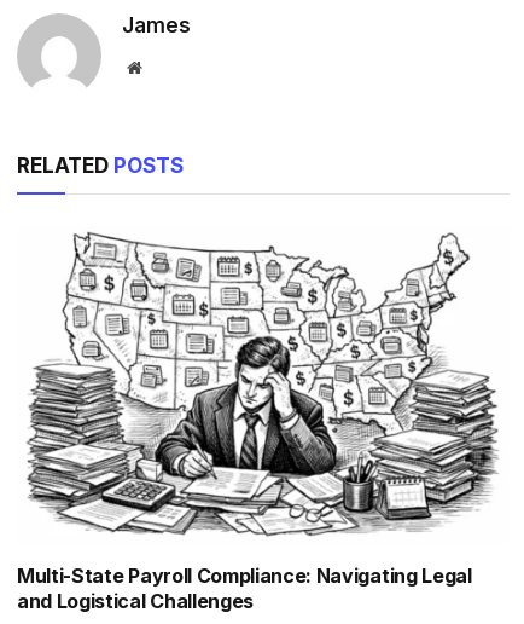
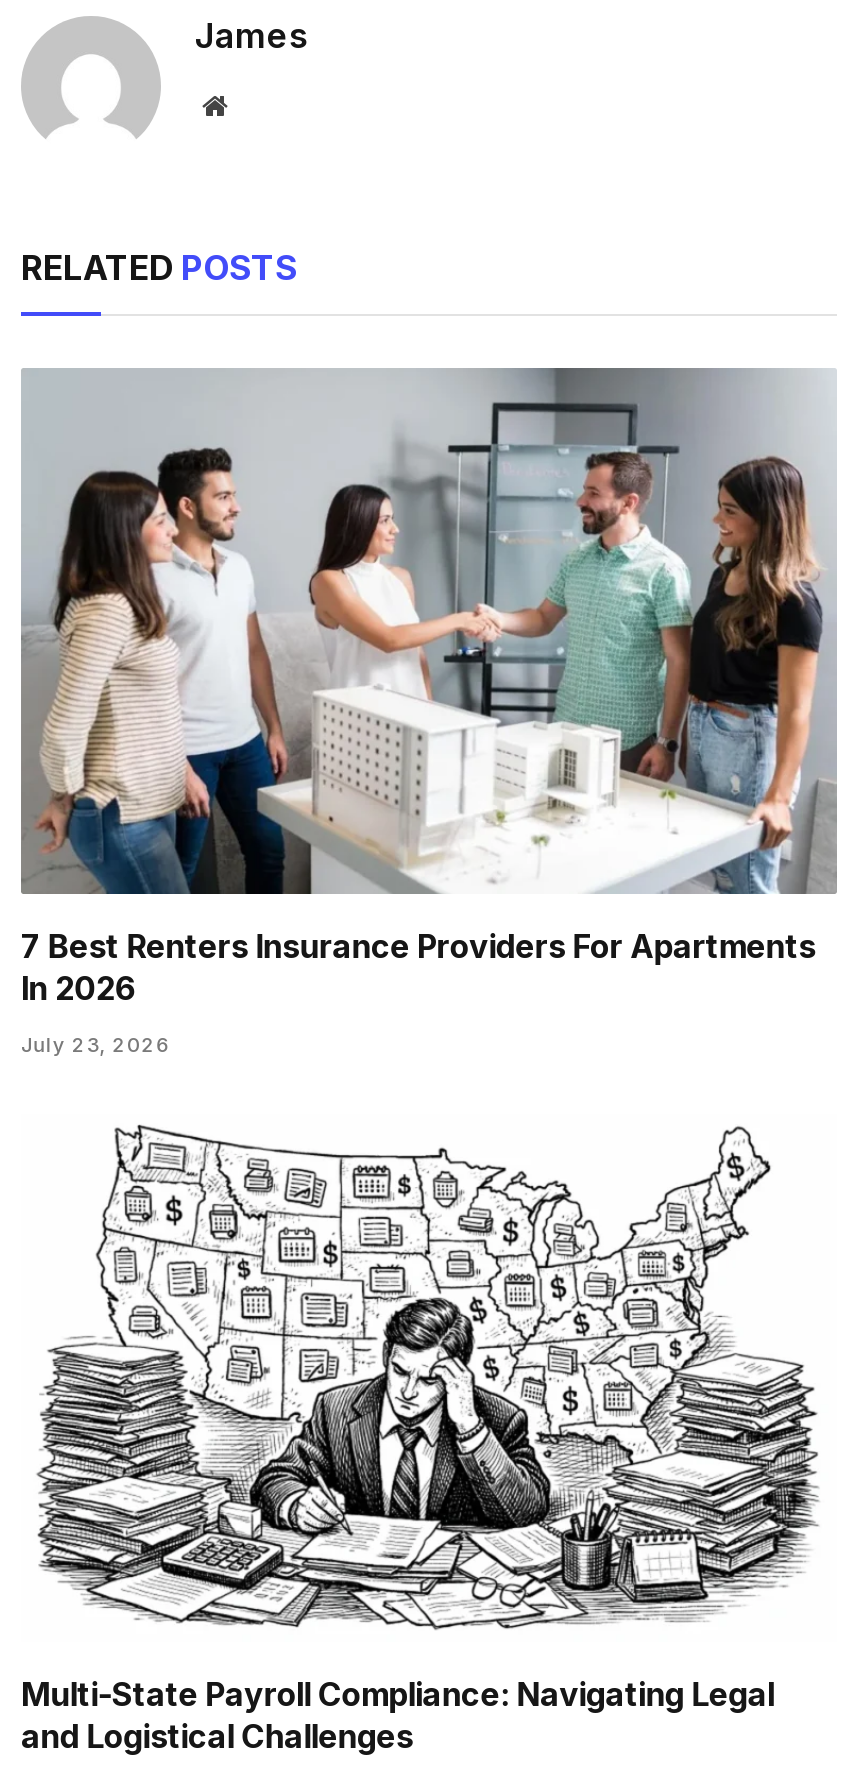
none -> [19,366,839,1057] [image] | 7 Best Renters Insurance Providers For Apartments | In 2026 | July 23, 2026

